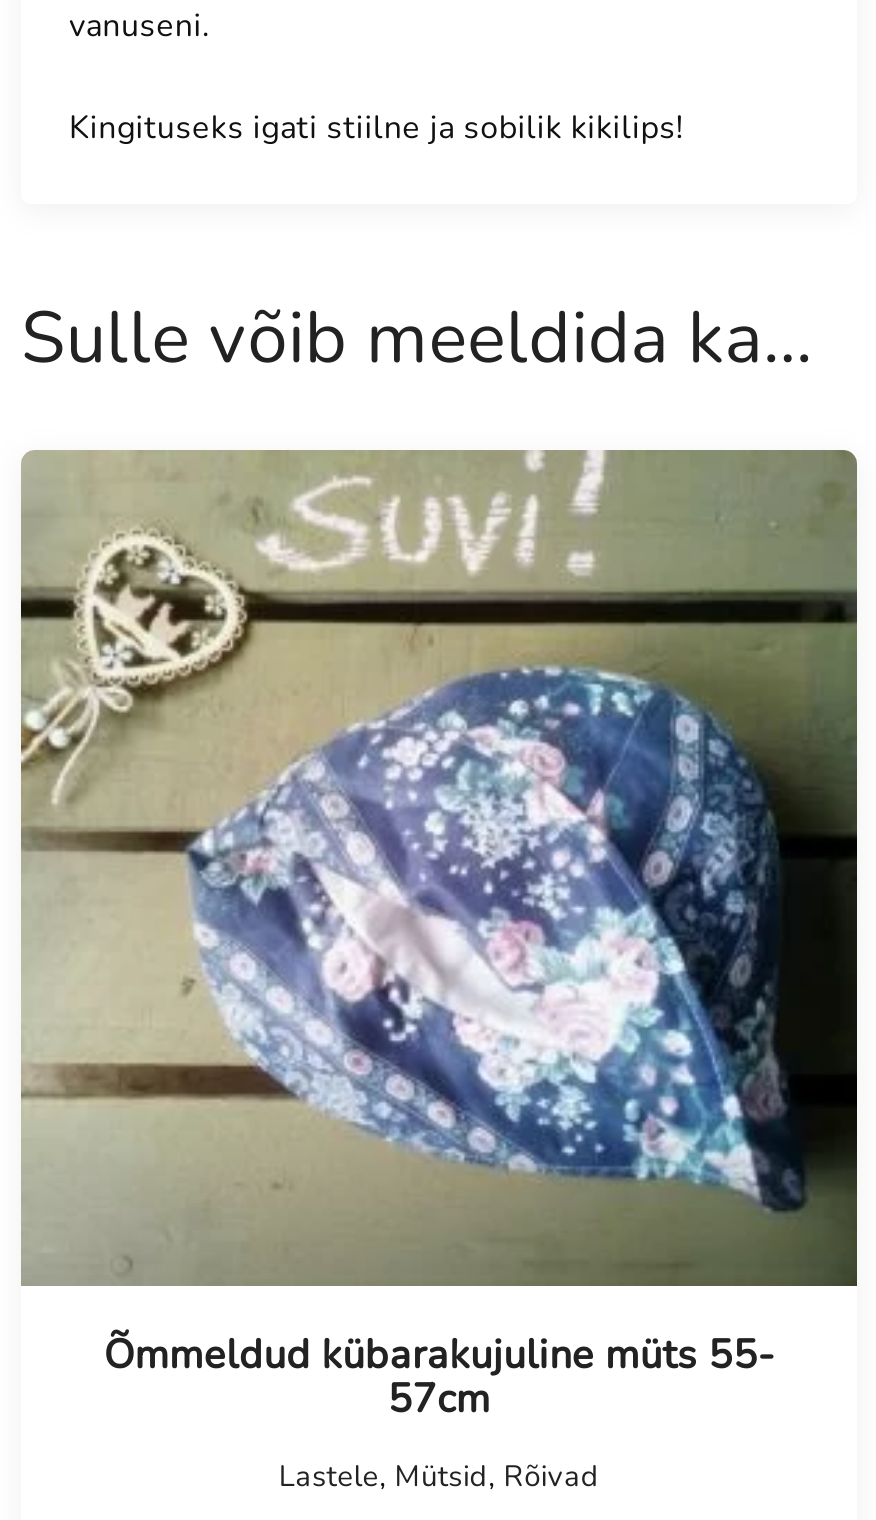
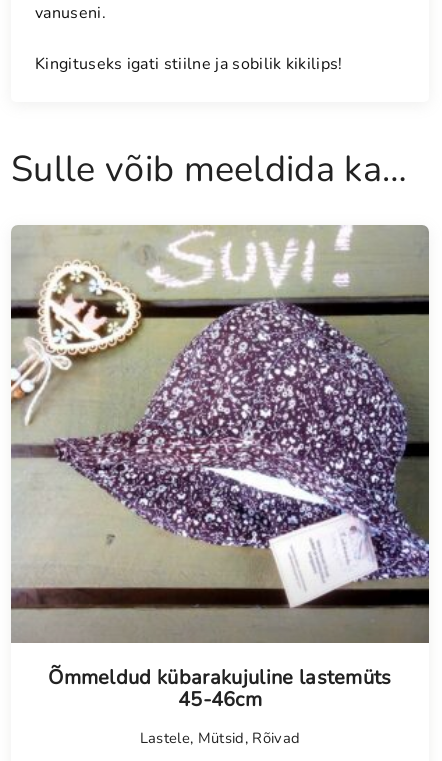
[19,448,859,1427] [image] | Õmmeldud kübarakujuline müts 55- | 57cm -> [11,225,430,713] [image] | Õmmeldud kübarakujuline lastemüts | 45-46cm

